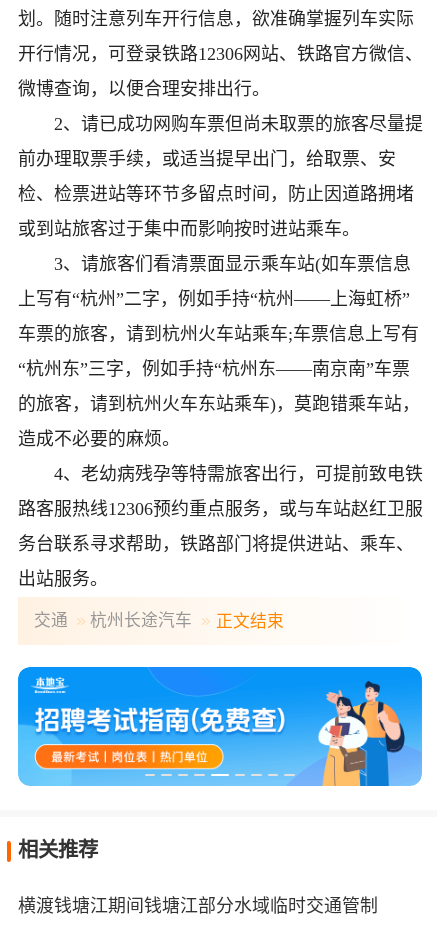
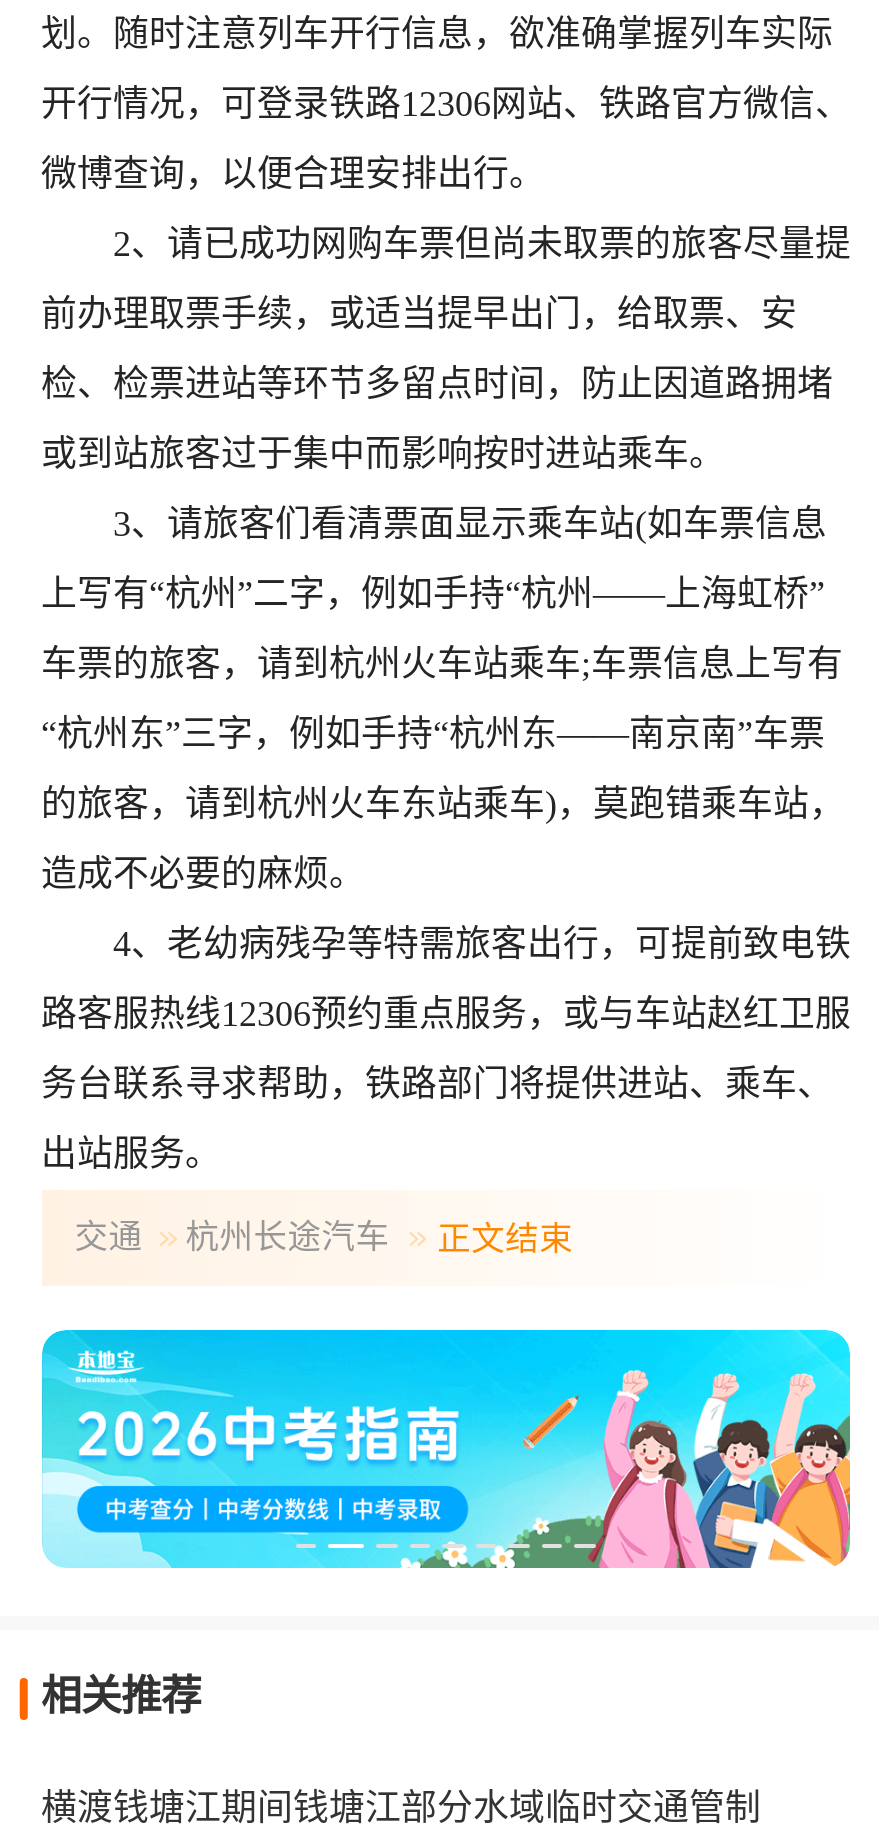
[18,667,423,787] [image] -> [42,1330,852,1570] [image]

